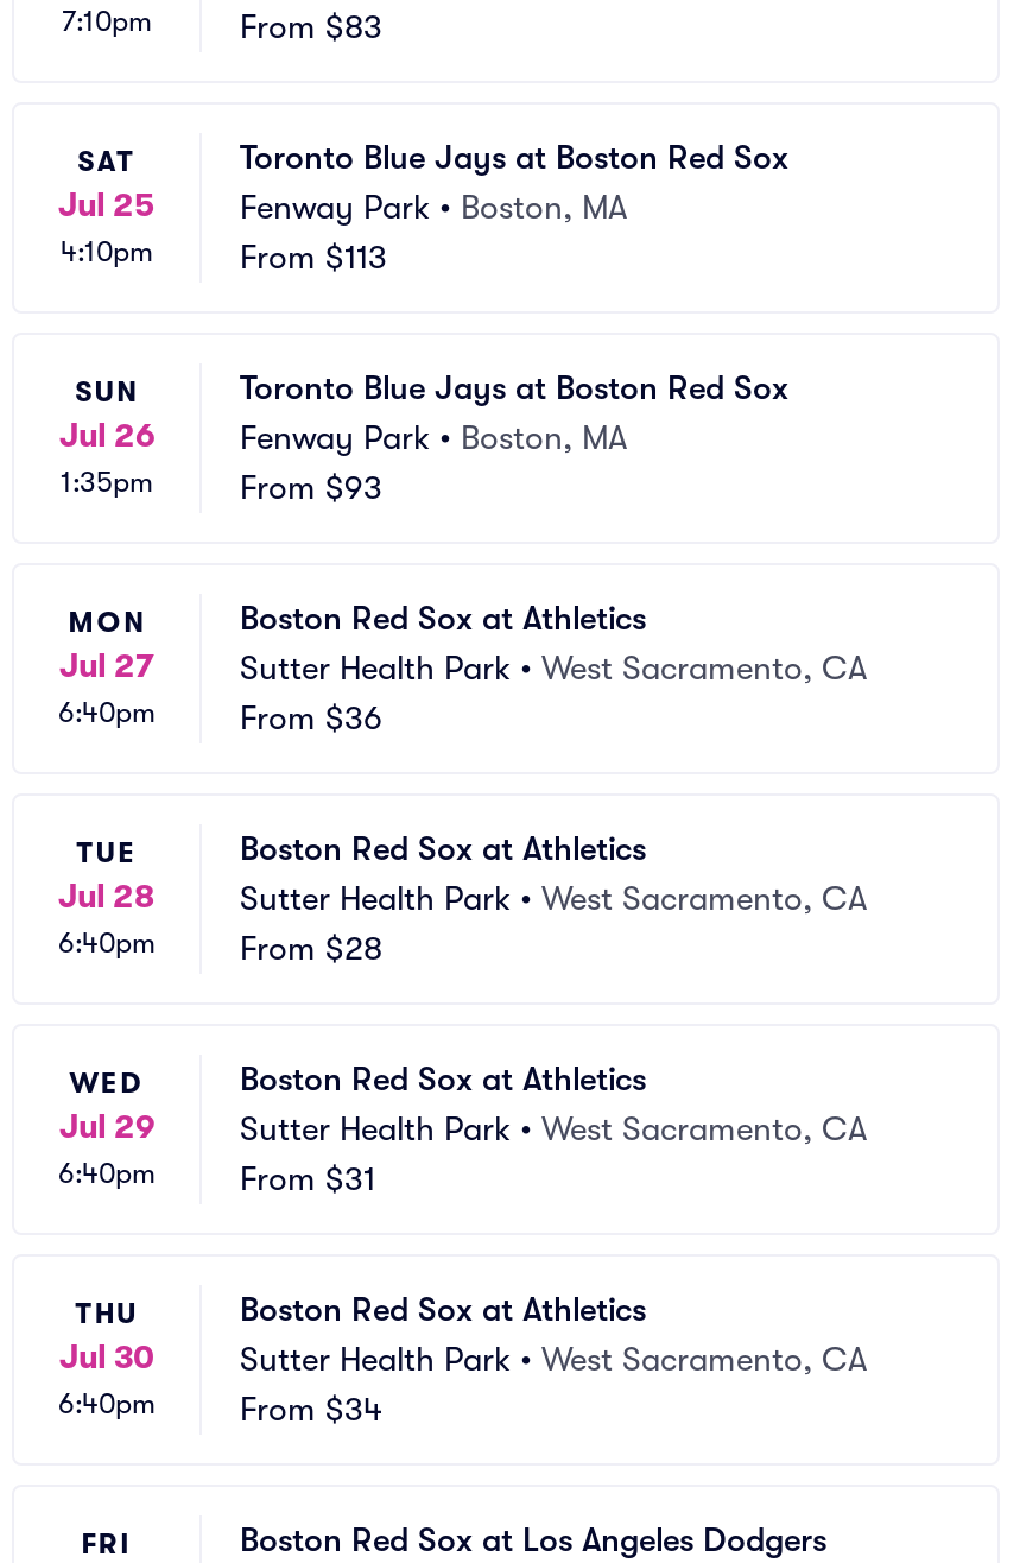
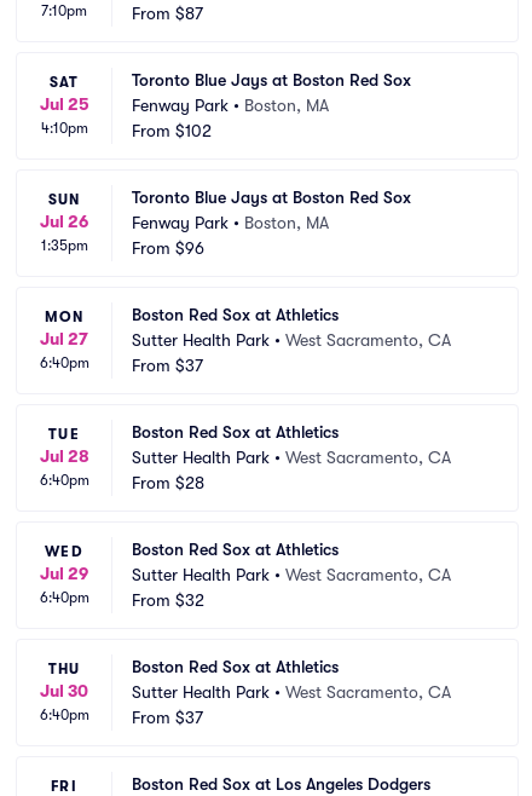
[240,7,382,45] From $83 -> [132,4,203,23] From $87
[240,238,387,276] From $113 -> [132,121,212,140] From $102
[240,468,382,506] From $93 -> [132,238,204,258] From $96
[240,698,382,736] From $36 -> [132,356,203,375] From $37
[240,1159,375,1197] From $31 -> [132,590,204,610] From $32
[240,1390,382,1428] From $34 -> [132,708,203,727] From $37

